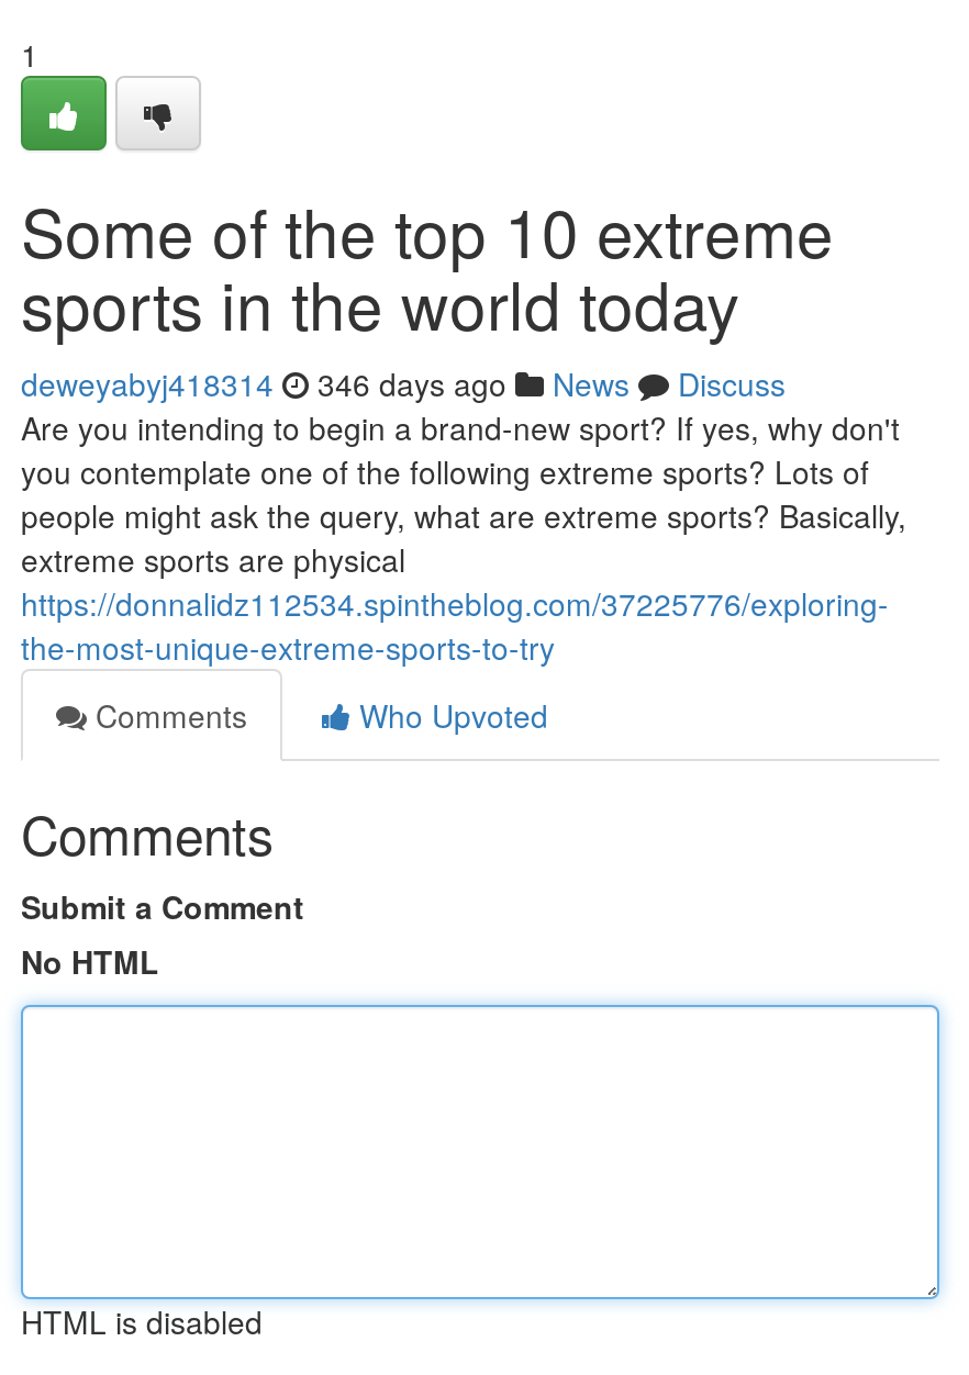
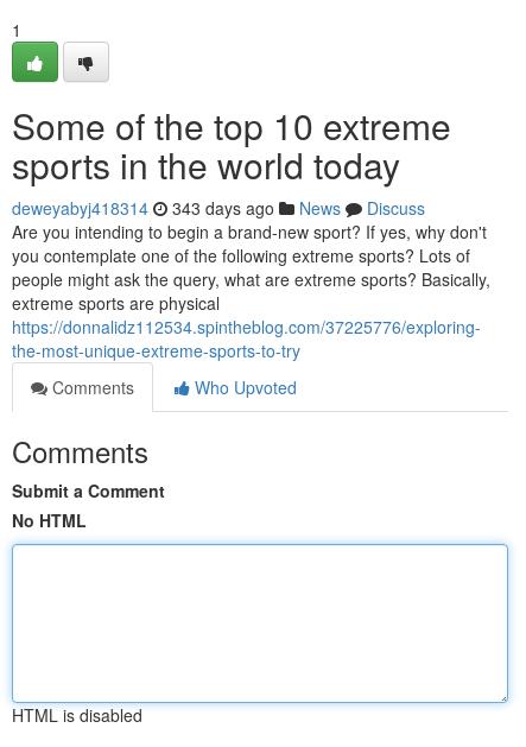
[21,361,786,405] deweyabyj418314 346 days ago News Discuss -> [12,196,425,220] deweyabyj418314 343 days ago News Discuss

